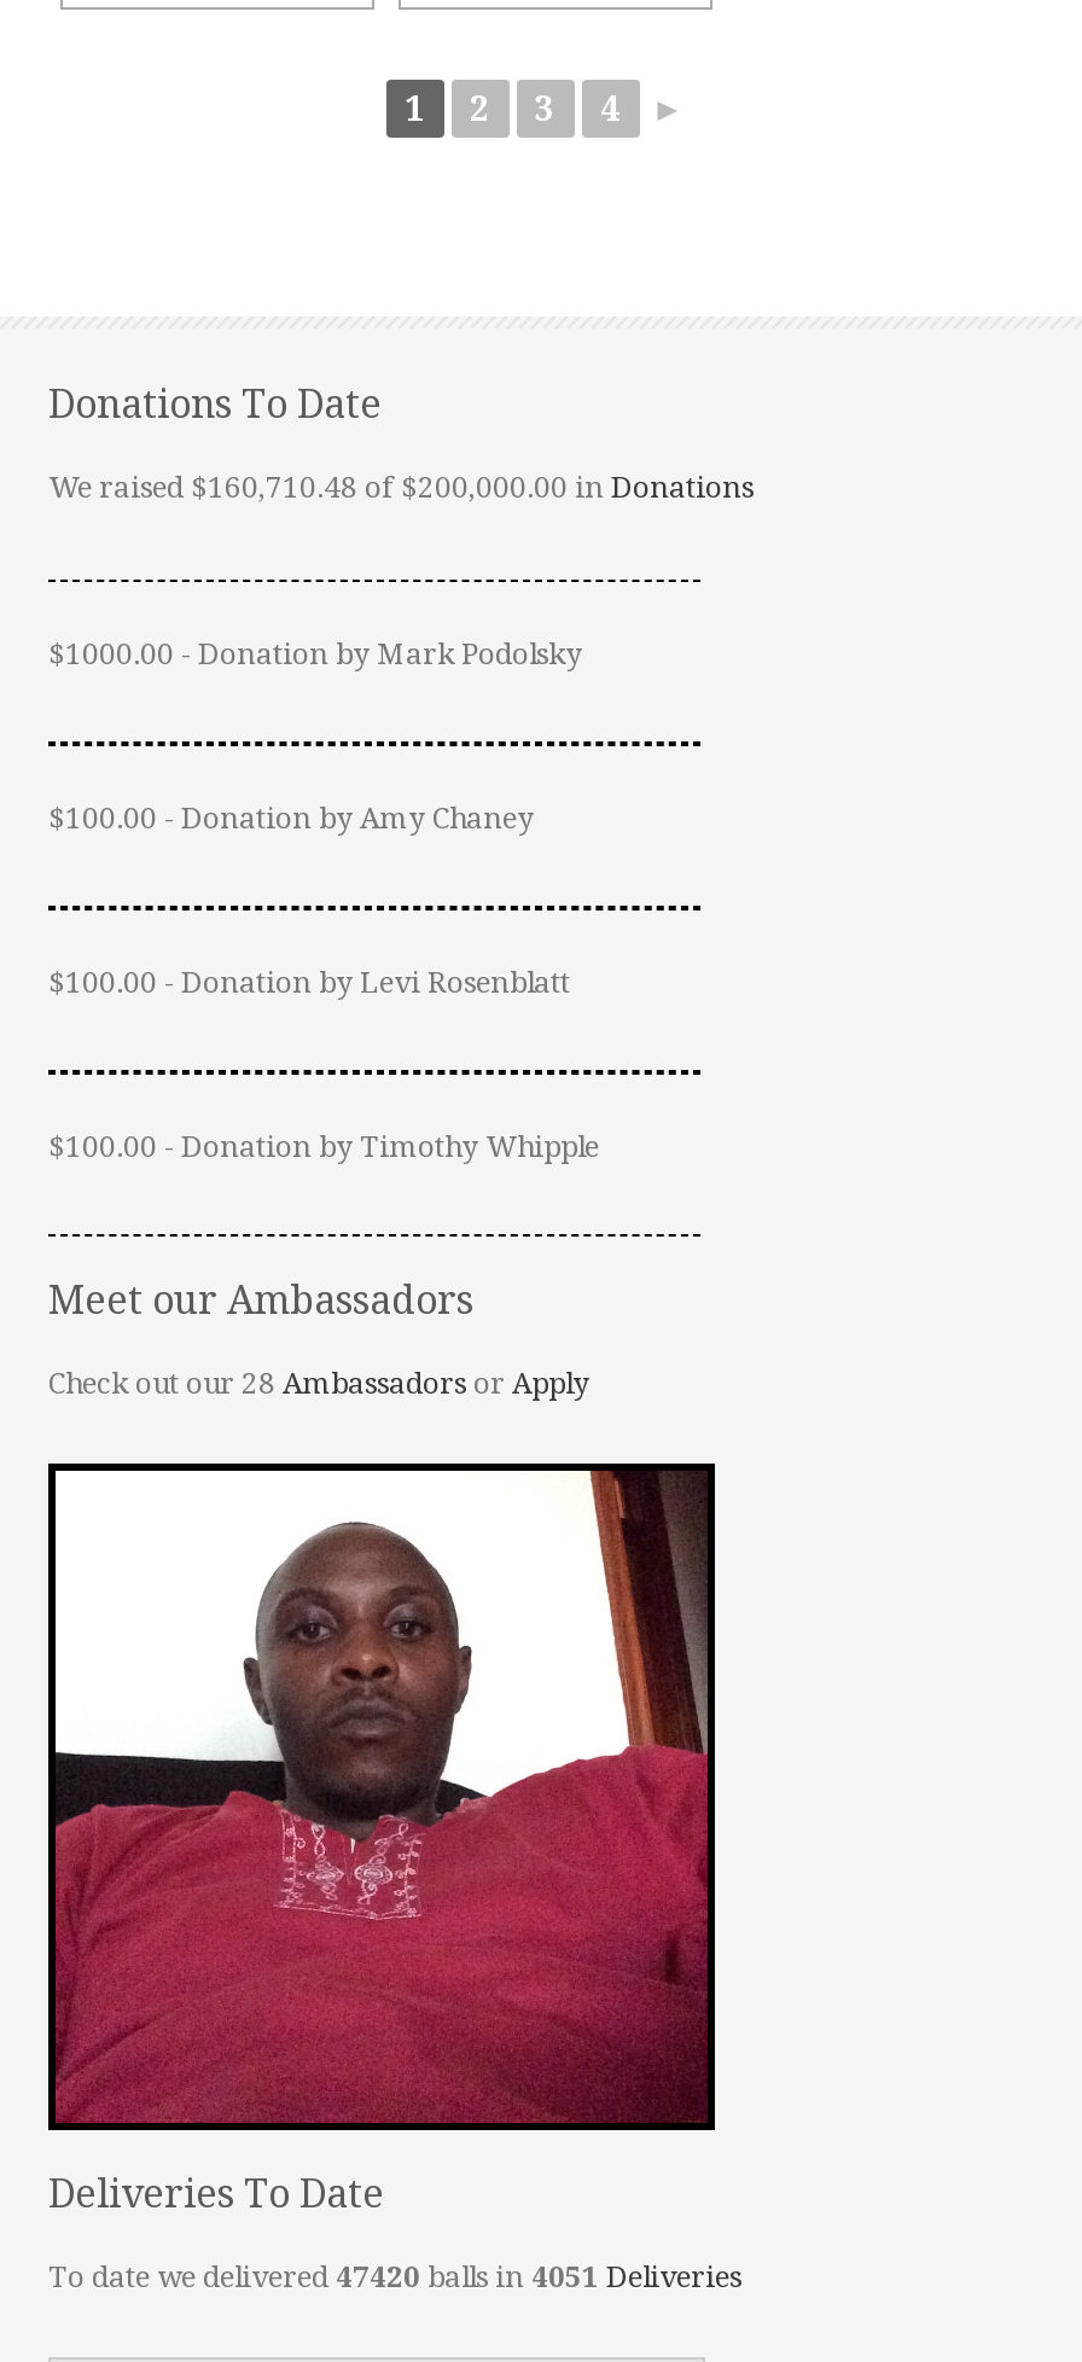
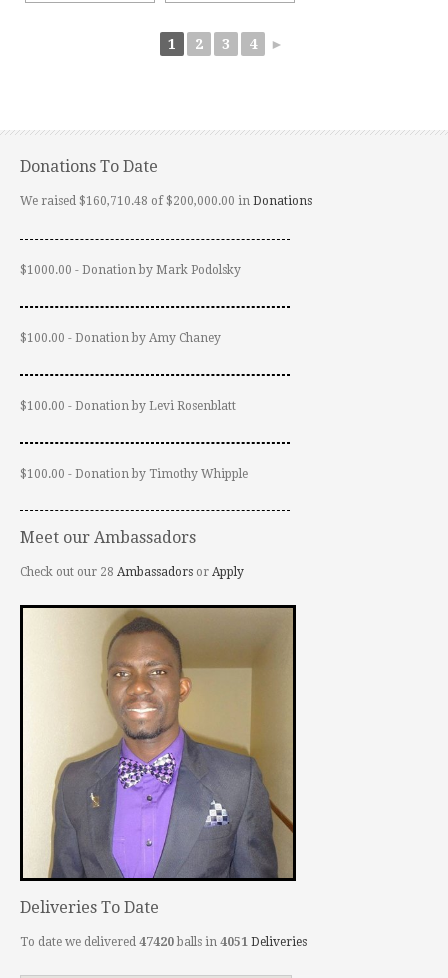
[56,1468,708,2123] [image] -> [22,607,294,879] [image]

